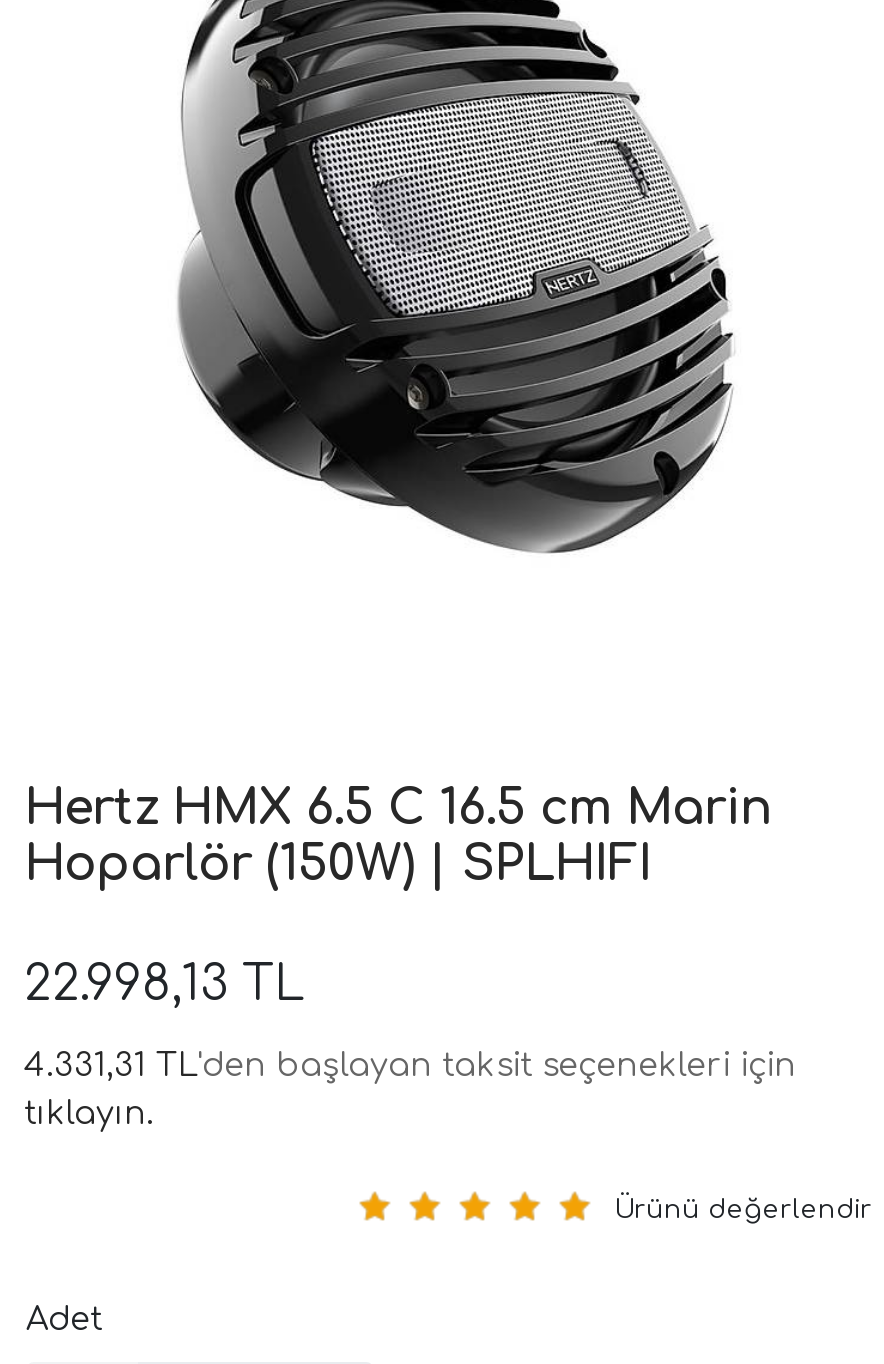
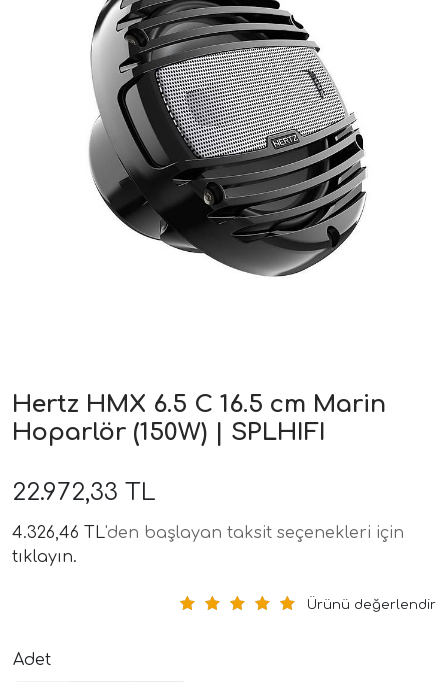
[24,957,304,1011] 22.998,13 TL -> [12,479,156,506] 22.972,33 TL
[24,1047,796,1083] 4.331,31 TL'den başlayan taksit seçenekleri için -> [12,524,404,542] 4.326,46 TL'den başlayan taksit seçenekleri için

